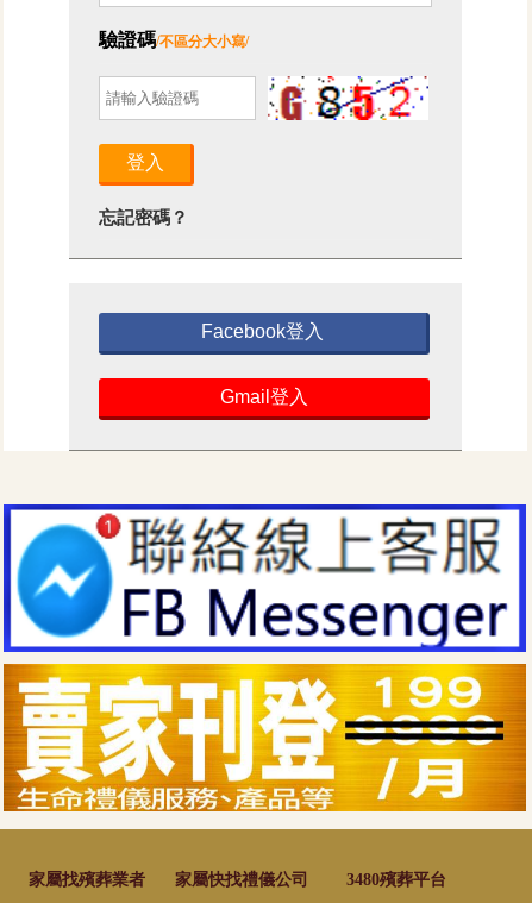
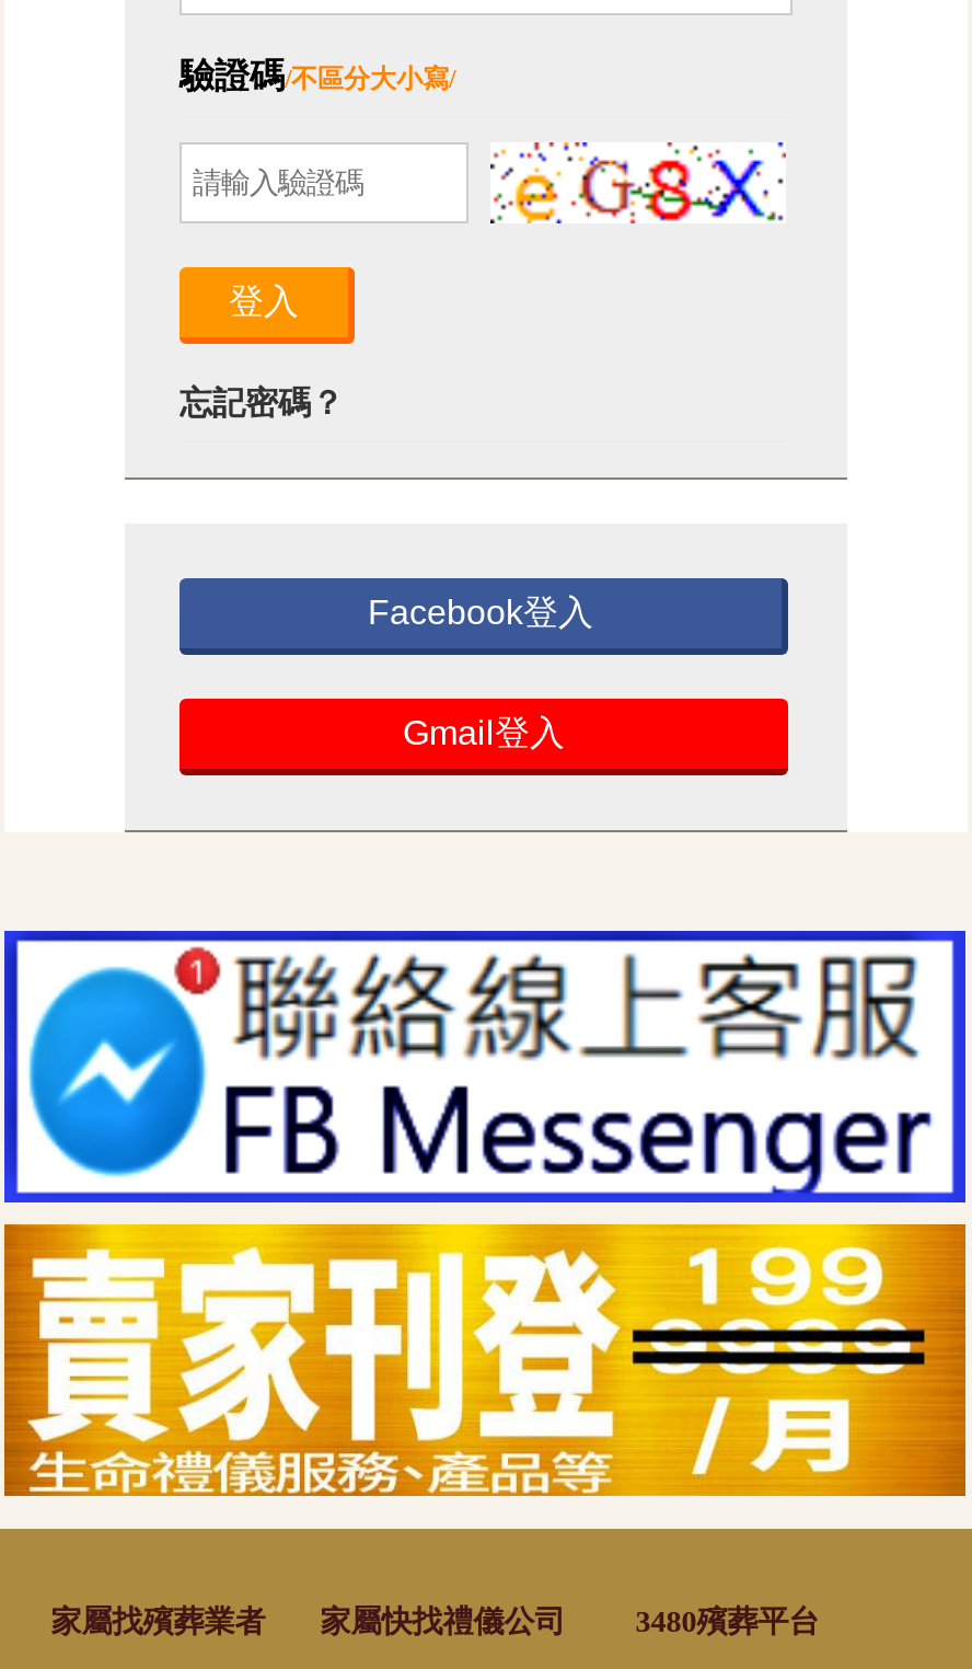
[268,75,430,121] [image] -> [488,140,786,226] [image]

